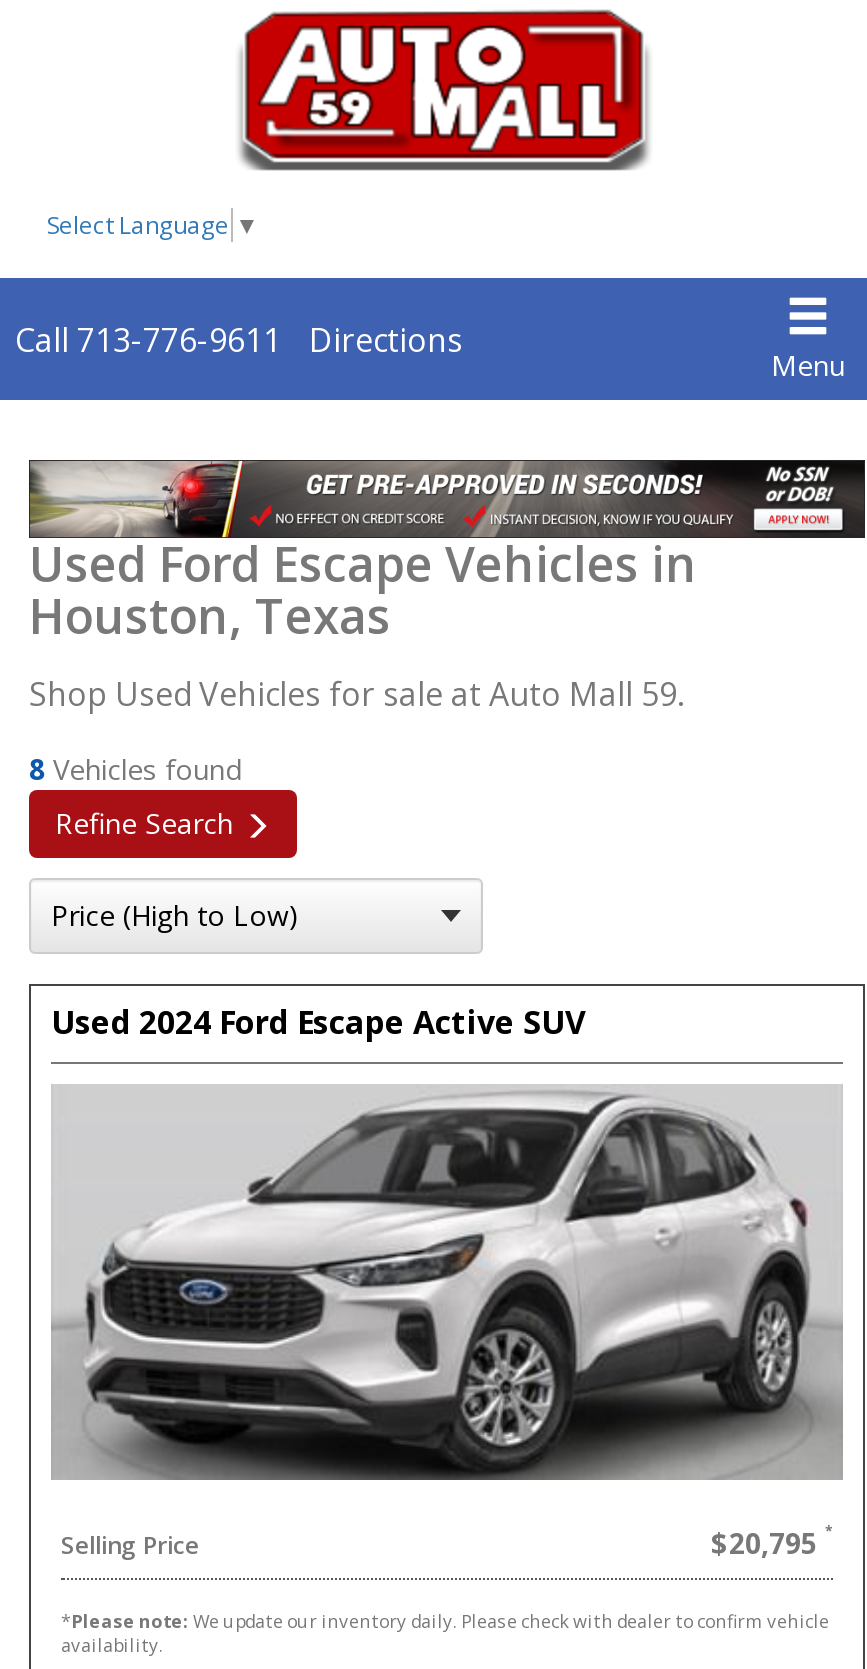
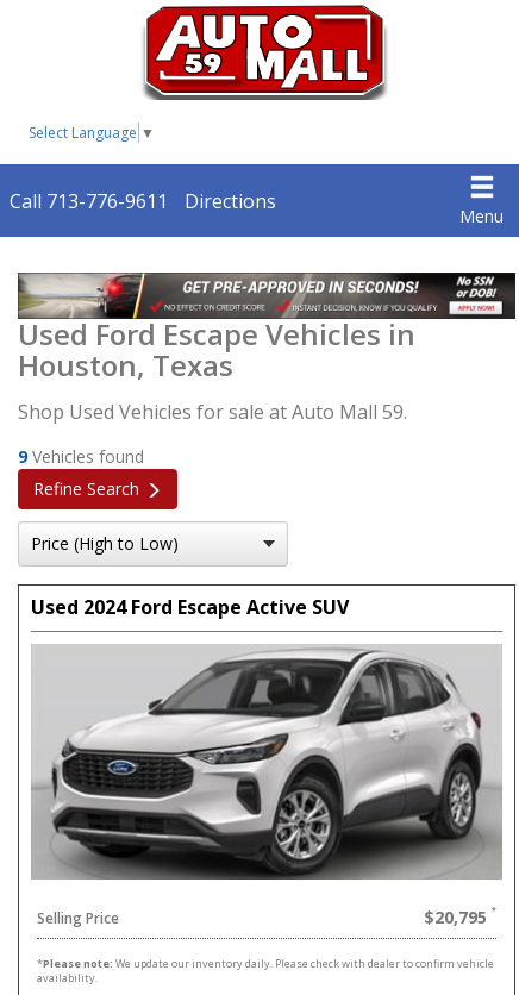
[29,750,241,788] 8 Vehicles found -> [18,445,144,468] 9 Vehicles found

